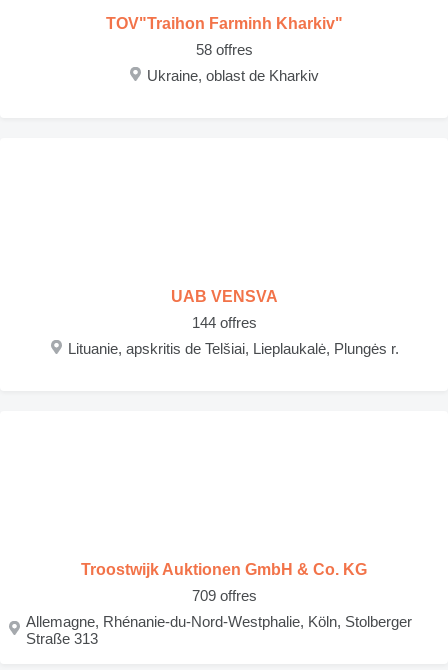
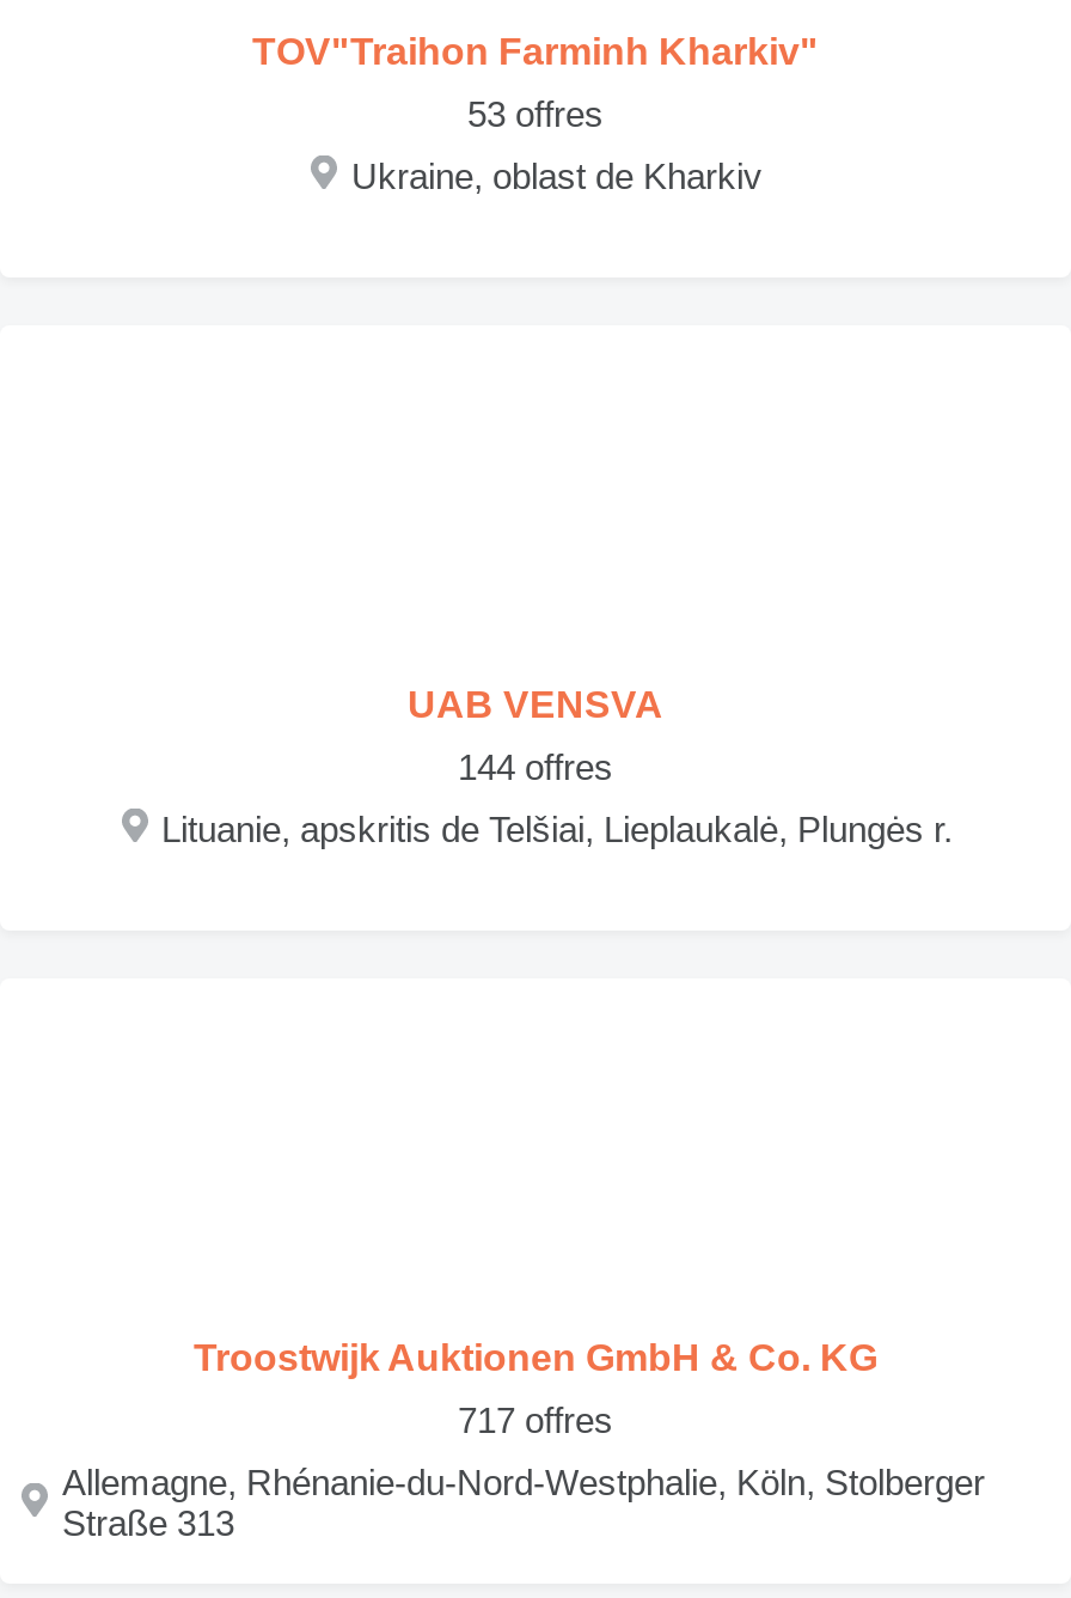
[195,41,252,58] 58 offres -> [467,93,604,133] 53 offres
[191,587,256,604] 709 offres -> [458,1399,613,1440] 717 offres

